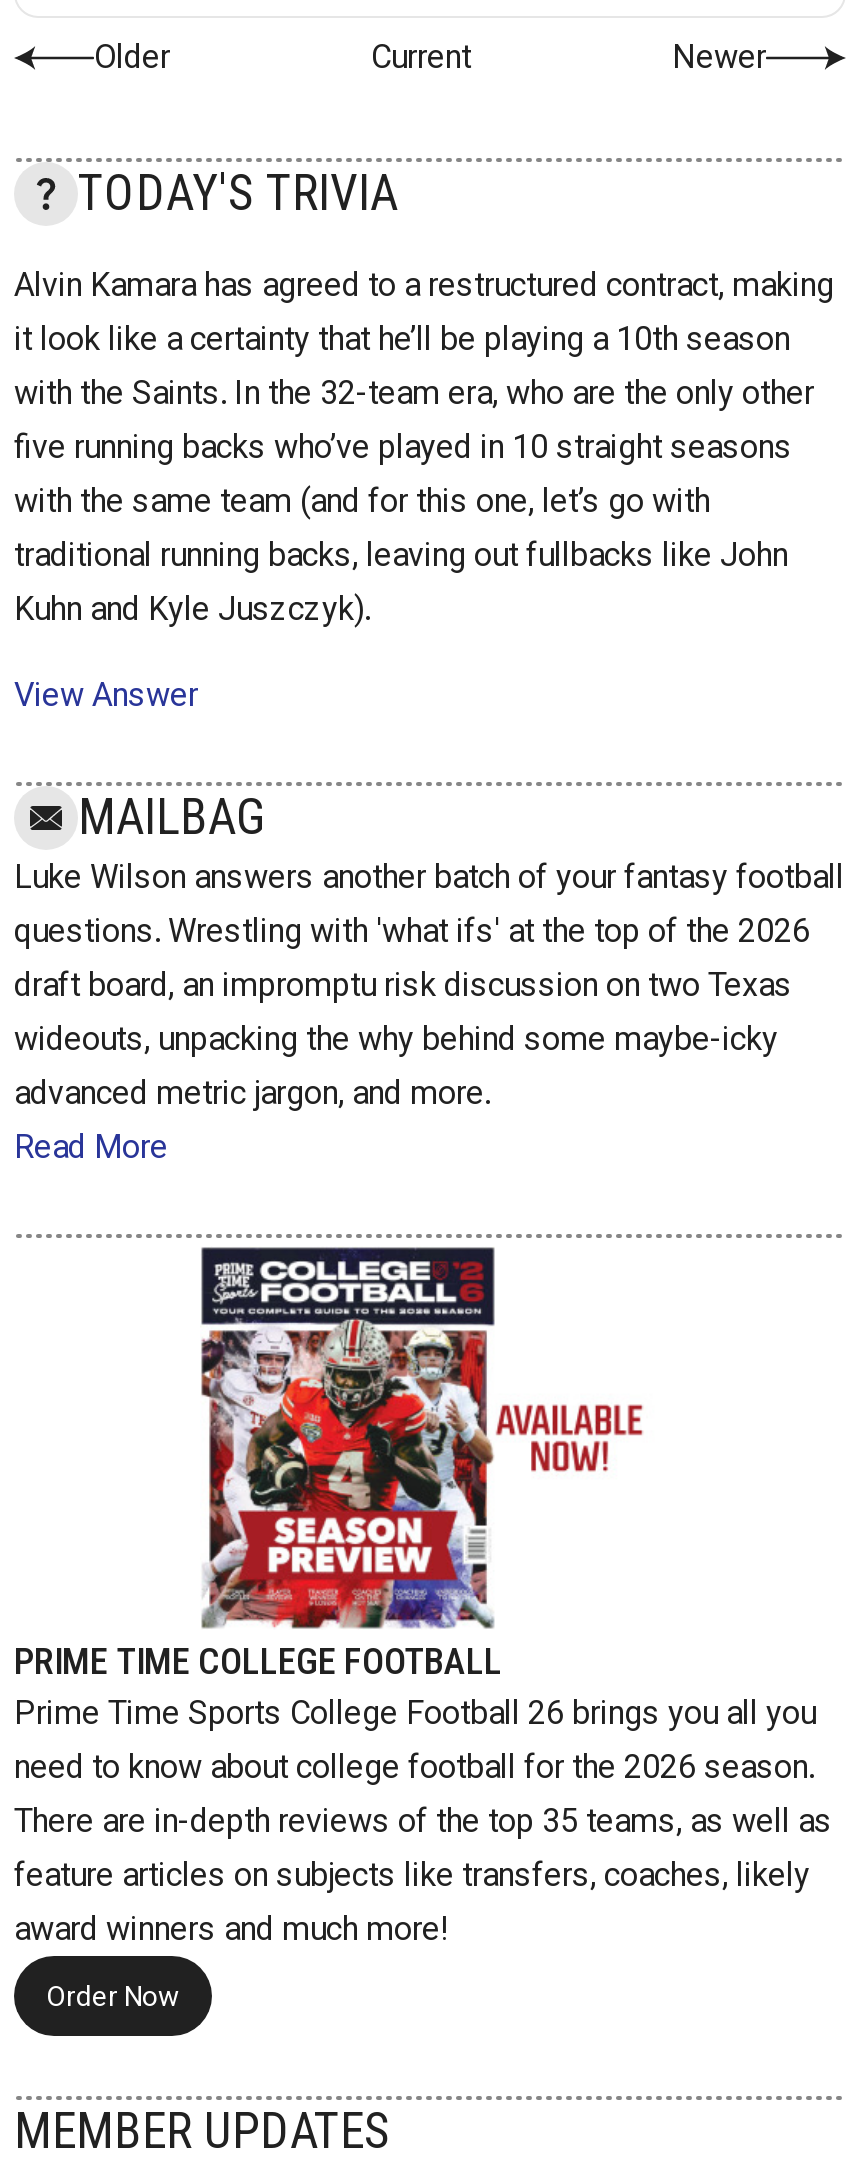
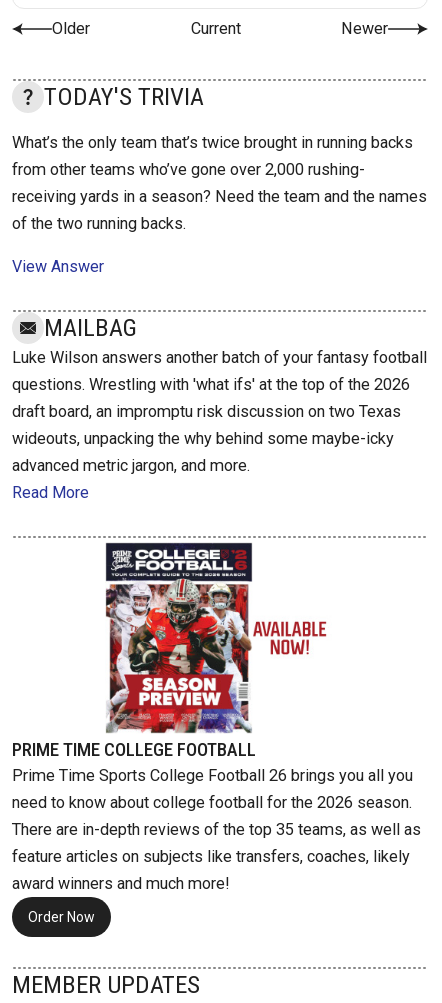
[14,265,834,627] Alvin Kamara has agreed to a restructured contract, making | it look like a certainty that he’ll be playing a 10th season | with the Saints. In the 32-team era, who are the only other | five running backs who’ve played in 10 straight seasons | with the same team (and for this one, let’s go with | traditional running backs, leaving out fullbacks like John | Kuhn and Kyle Juszczyk). -> [12,133,427,233] What’s the only team that’s twice brought in running backs | from other teams who’ve gone over 2,000 rushing- | receiving yards in a season? Need the team and the names | of the two running backs.

